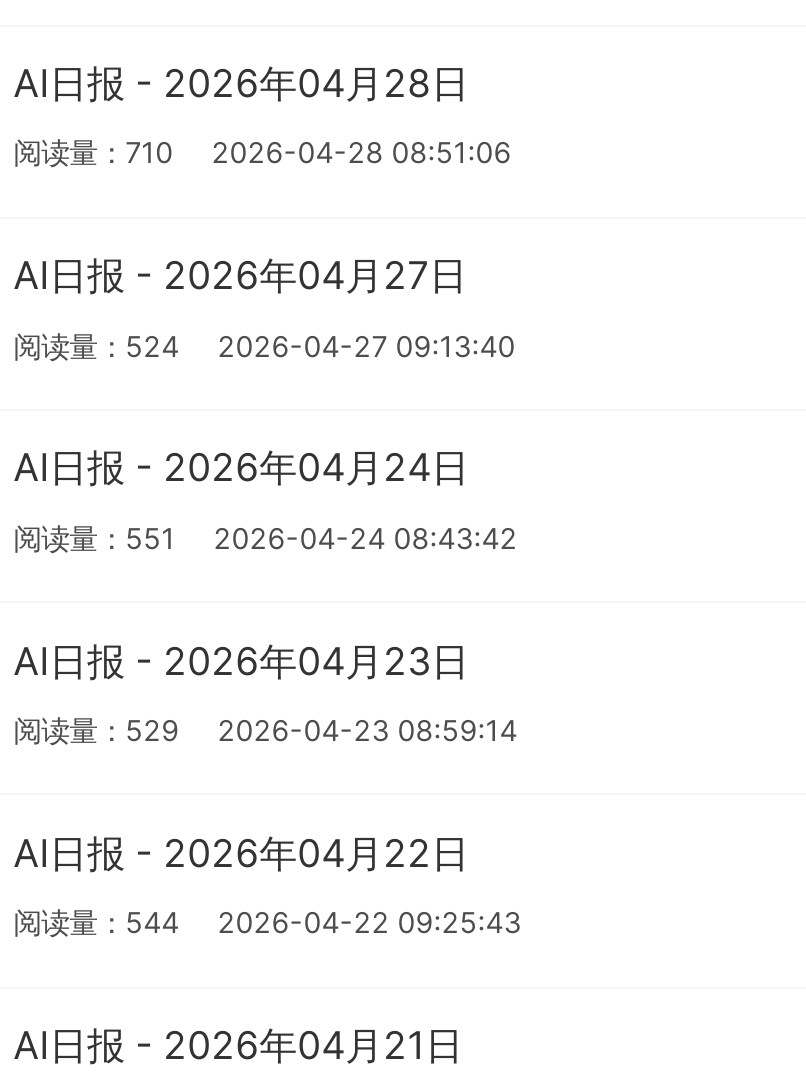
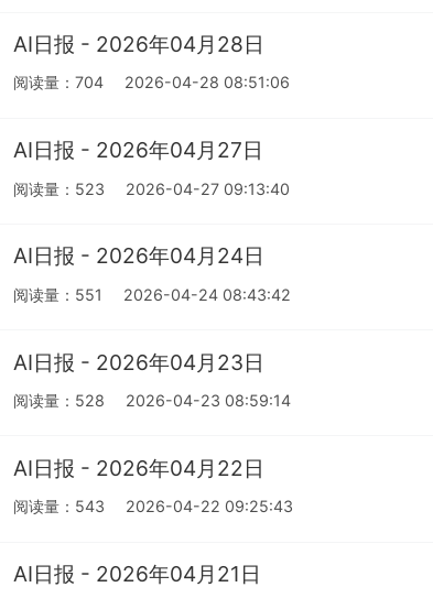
[13,136,511,170] 阅读量：710 2026-04-28 08:51:06 -> [13,73,290,92] 阅读量：704 2026-04-28 08:51:06
[13,328,515,362] 阅读量：524 2026-04-27 09:13:40 -> [13,179,290,198] 阅读量：523 2026-04-27 09:13:40
[13,713,517,747] 阅读量：529 2026-04-23 08:59:14 -> [13,391,291,410] 阅读量：528 2026-04-23 08:59:14
[13,906,521,940] 阅读量：544 2026-04-22 09:25:43 -> [13,497,293,516] 阅读量：543 2026-04-22 09:25:43

